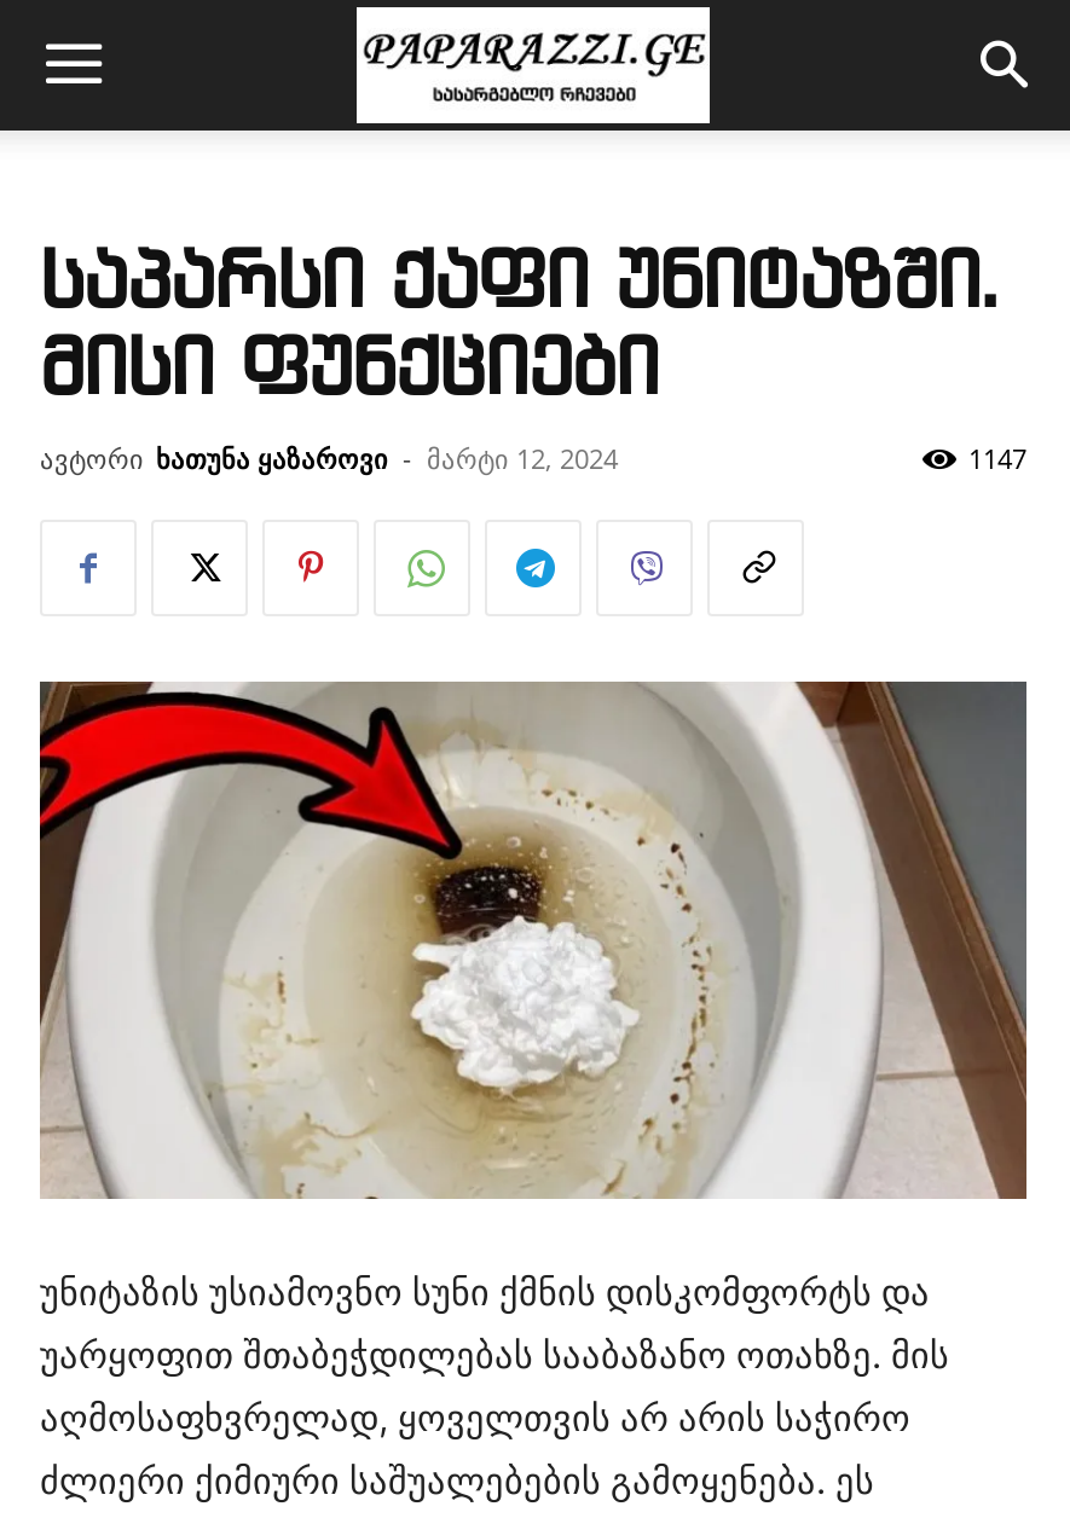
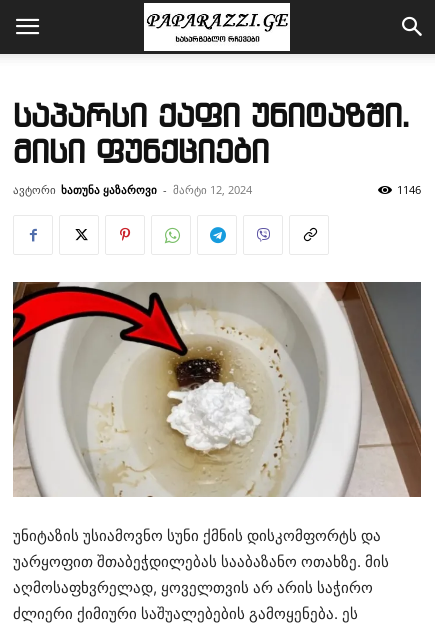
[968,440,1026,476] 1147 -> [397,182,421,197] 1146

